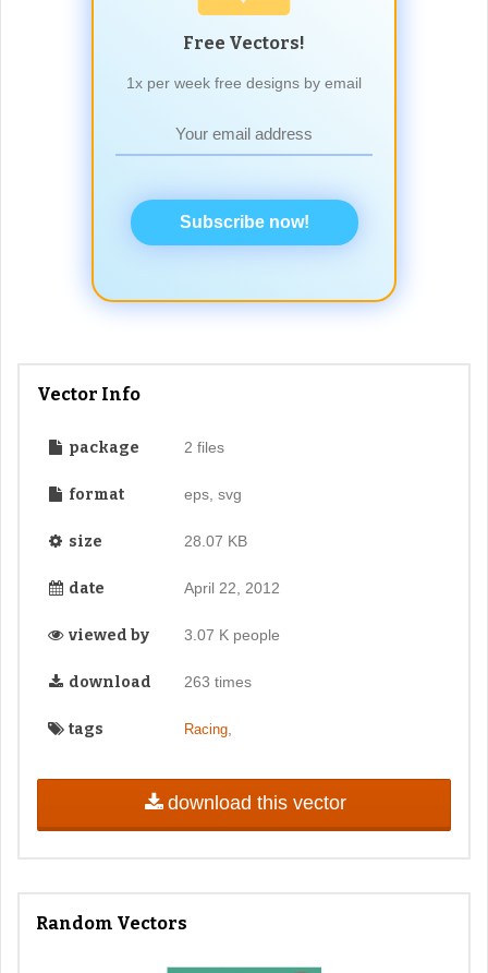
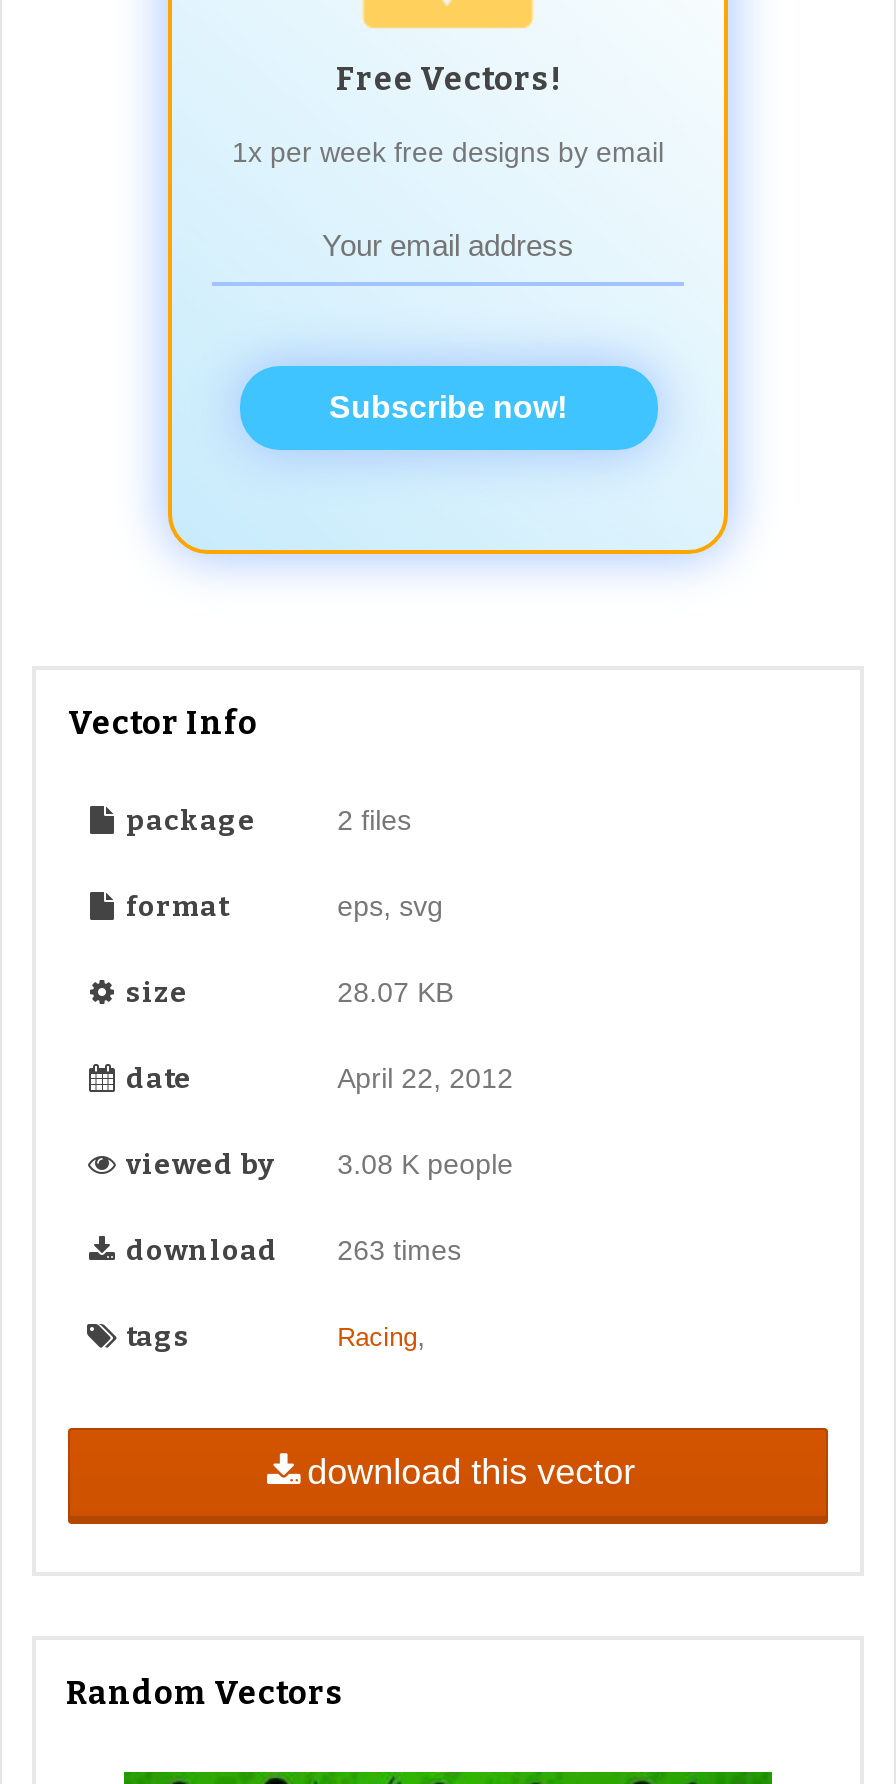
[65,626,280,645] viewed by 3.07 K people -> [120,1148,513,1182] viewed by 3.08 K people

